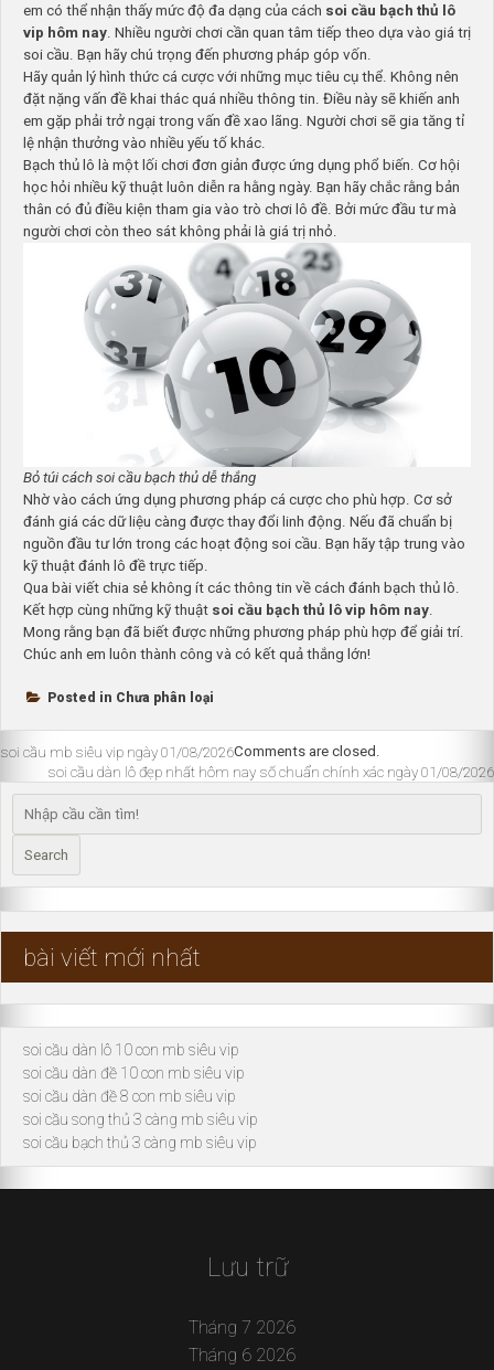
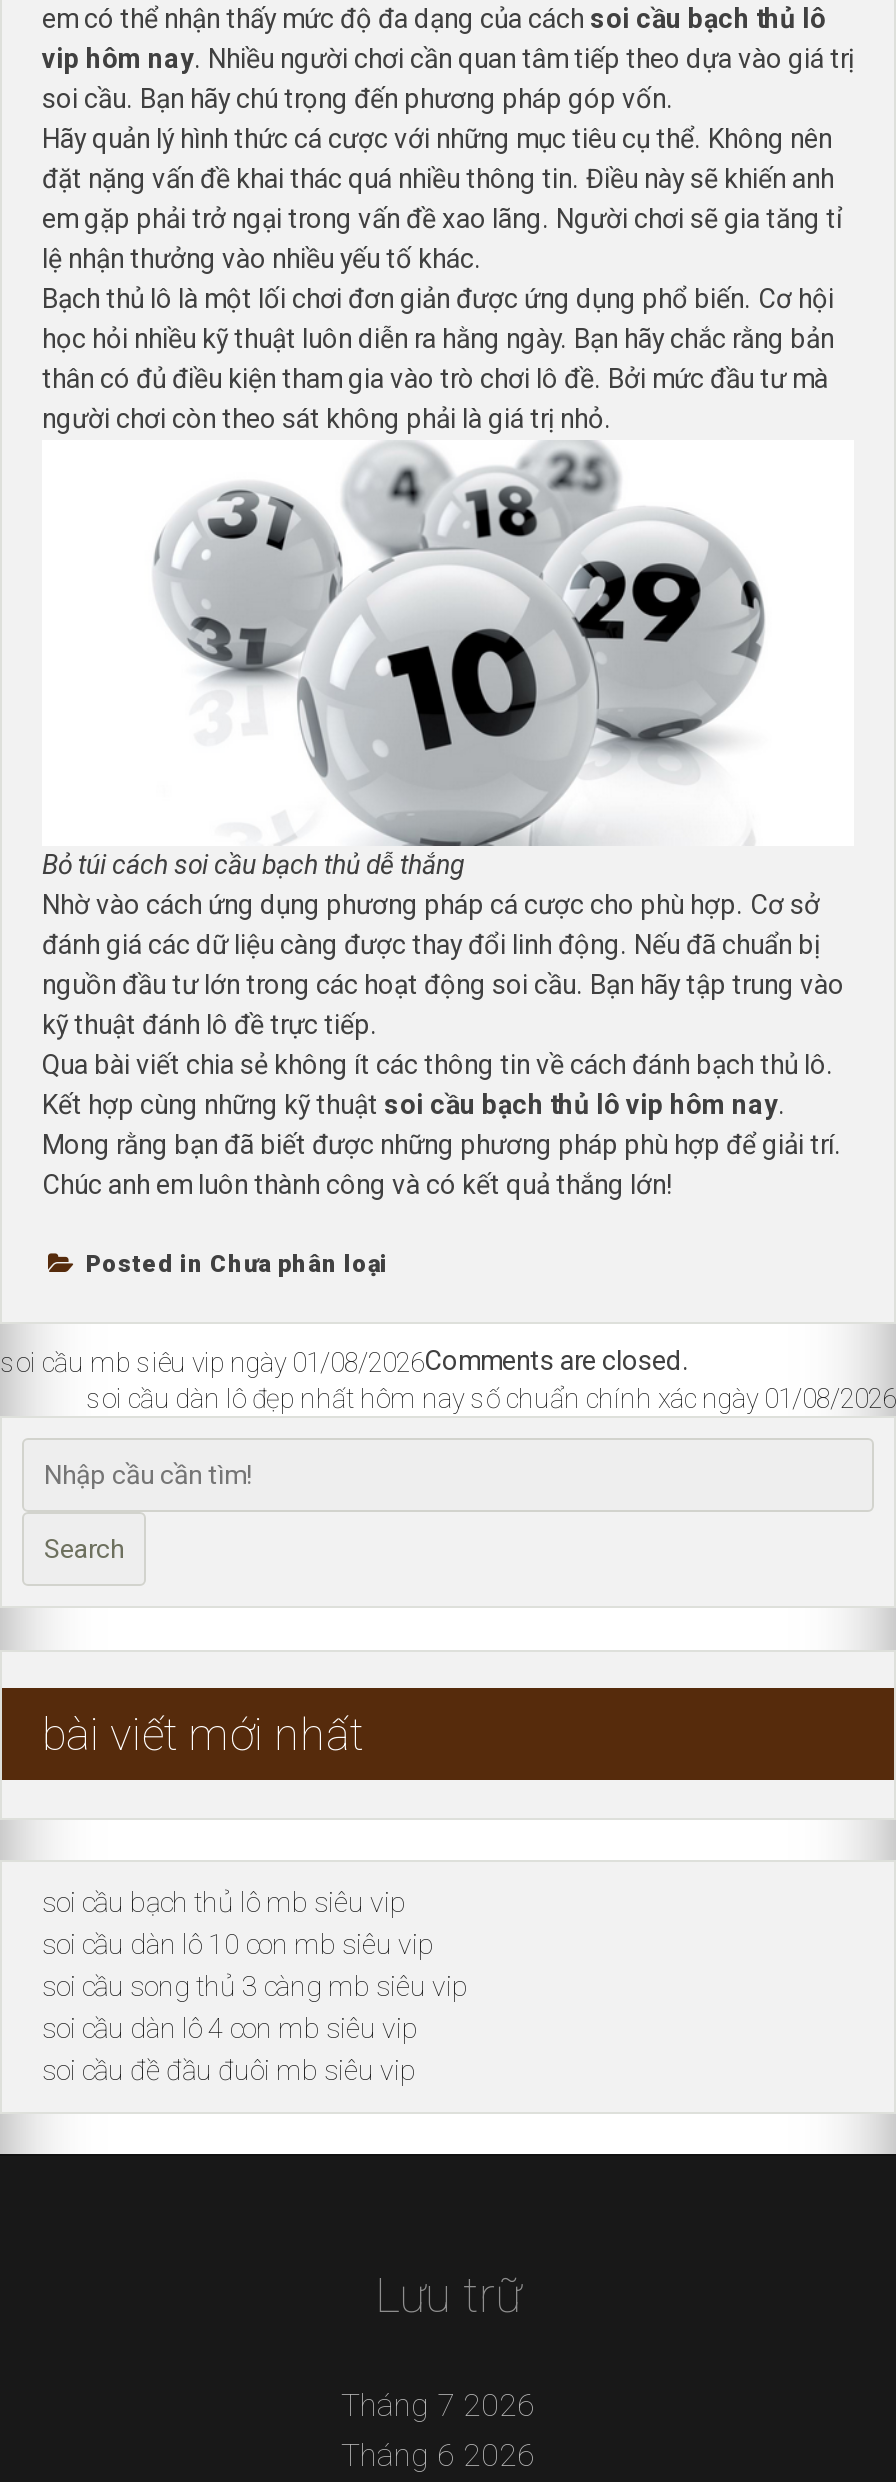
none -> [42,1886,406,1918] soi cầu bạch thủ lô mb siêu vip
moved [23,1041,239,1059] -> [42,1928,434,1960]: soi cầu dàn lô 10 con mb siêu vip
[23,1064,245,1105] soi cầu dàn đề 10 con mb siêu vip | soi cầu dàn đề 8 con mb siêu vip -> none
moved [23,1110,258,1128] -> [42,1970,468,2002]: soi cầu song thủ 3 càng mb siêu vip
[23,1134,257,1151] soi cầu bạch thủ 3 càng mb siêu vip -> [42,2012,418,2086] soi cầu dàn lô 4 con mb siêu vip | soi cầu đề đầu đuôi mb siêu vip

